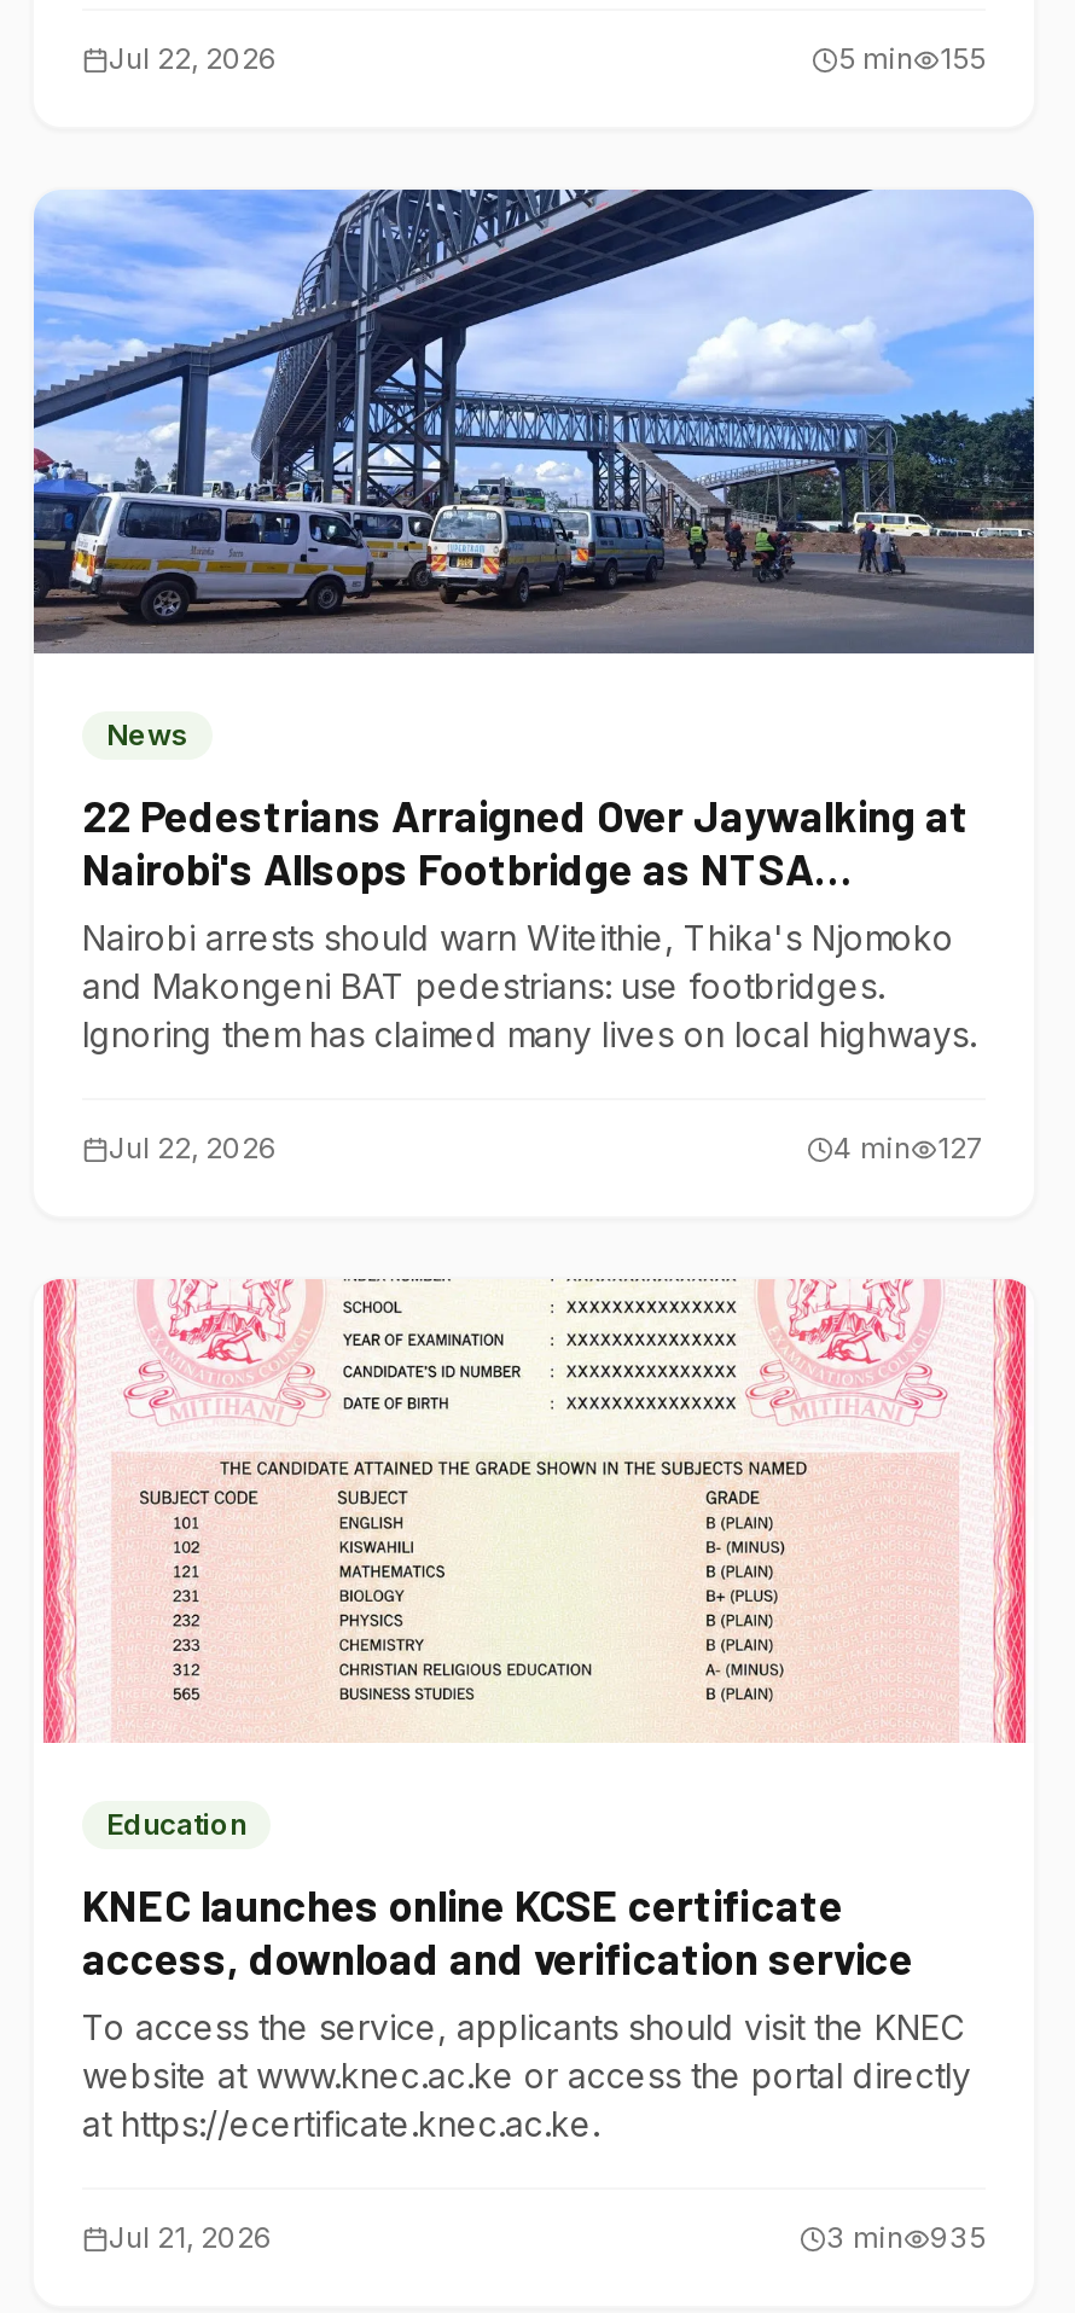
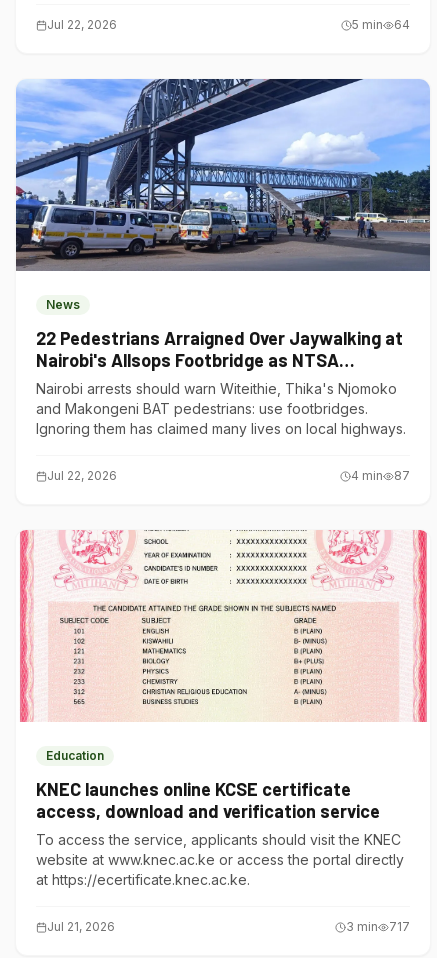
[838,40,986,76] 5 min 155 -> [352,17,410,32] 5 min 64
[833,1129,986,1166] 4 min 127 -> [351,468,410,483] 4 min 87
[826,2219,986,2255] 3 min 935 -> [346,919,410,934] 3 min 717

